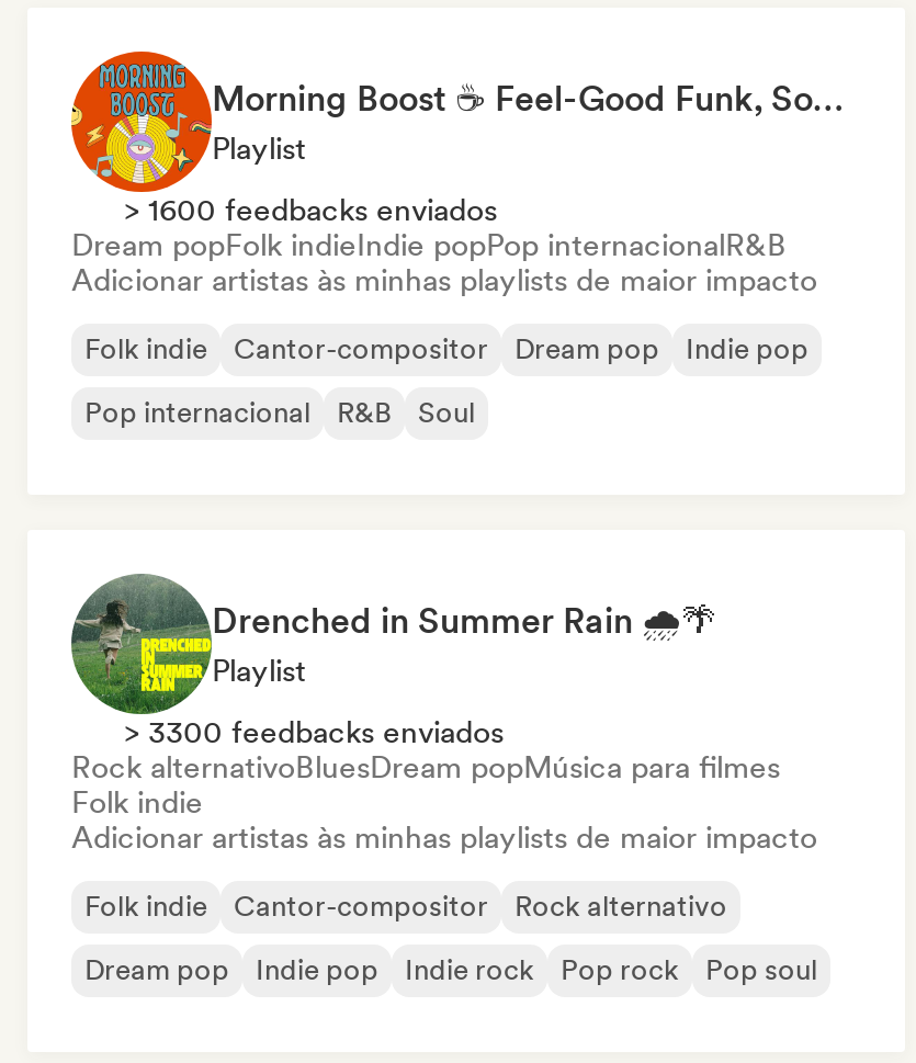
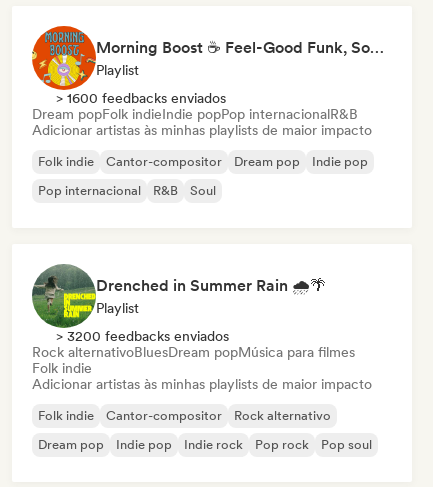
[124,714,504,749] > 3300 feedbacks enviados -> [56,328,229,344] > 3200 feedbacks enviados

